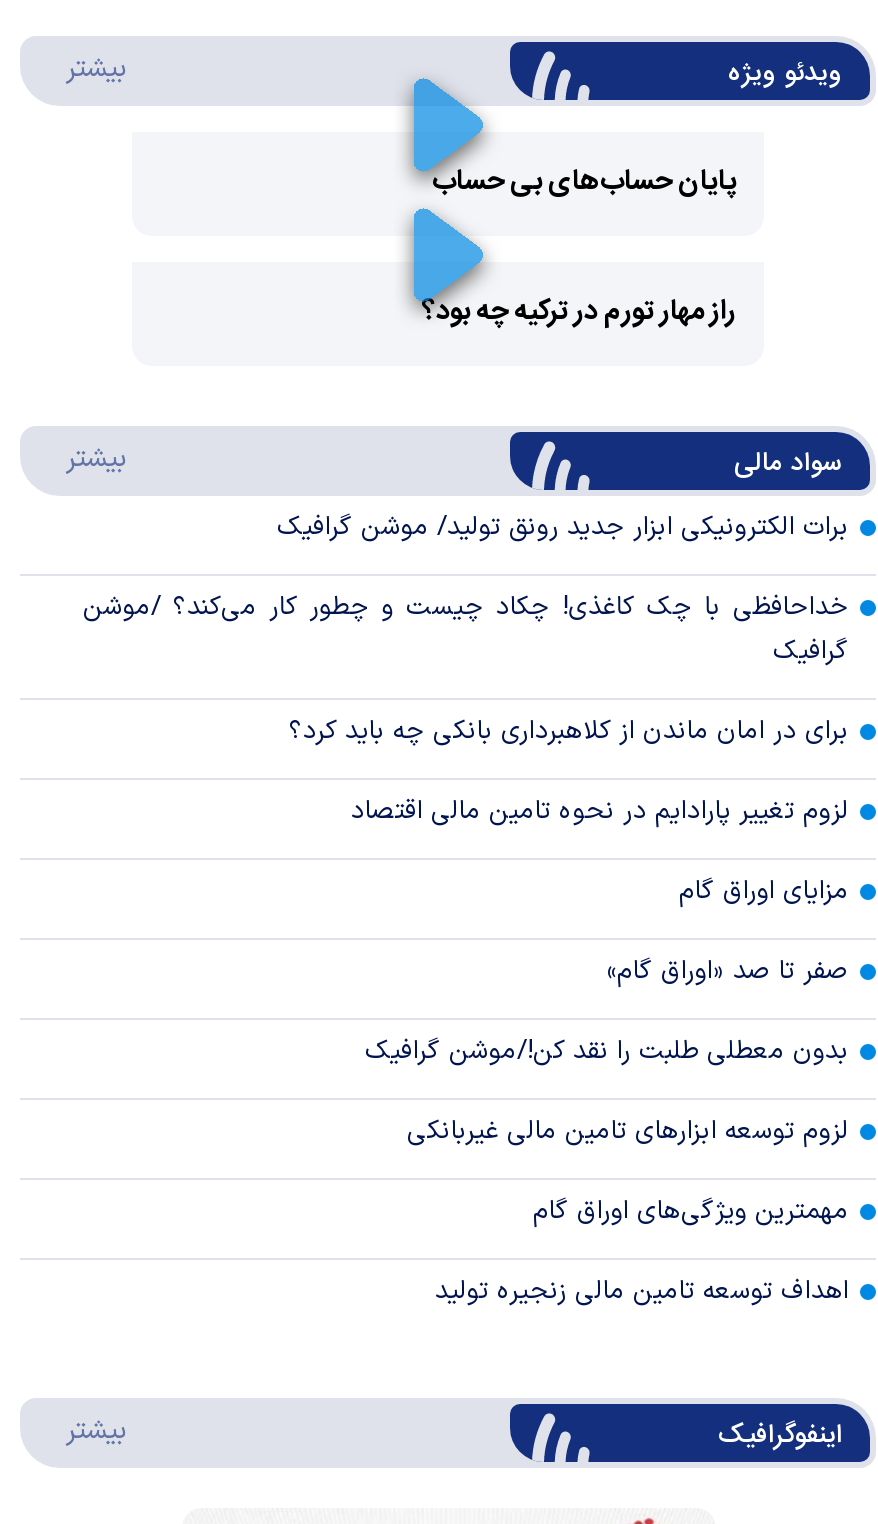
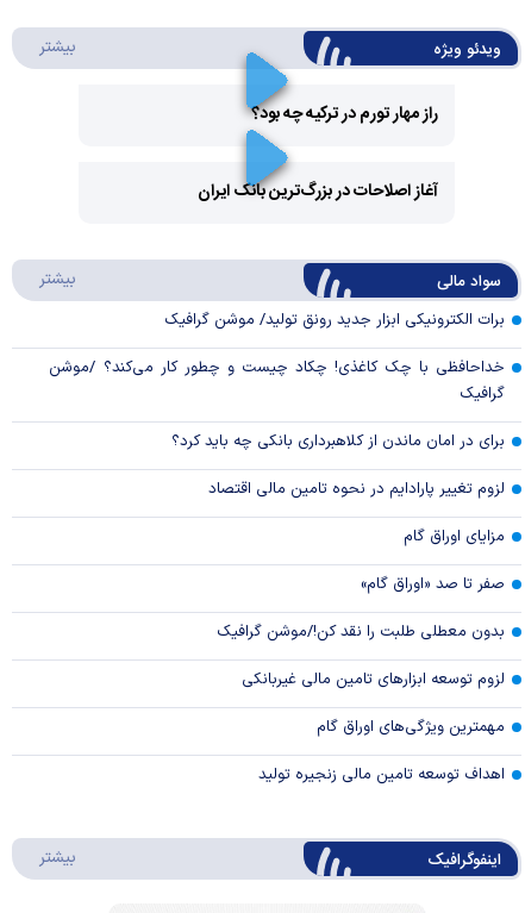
[432,158,736,206] پایان حساب‌های بی حساب -> none
none -> [198,177,438,206] آغاز اصلاحات در بزرگ‌ترین بانک ایران
moved [422,288,736,336] -> [251,100,438,129]: راز مهار تورم در ترکیه چه بود؟

